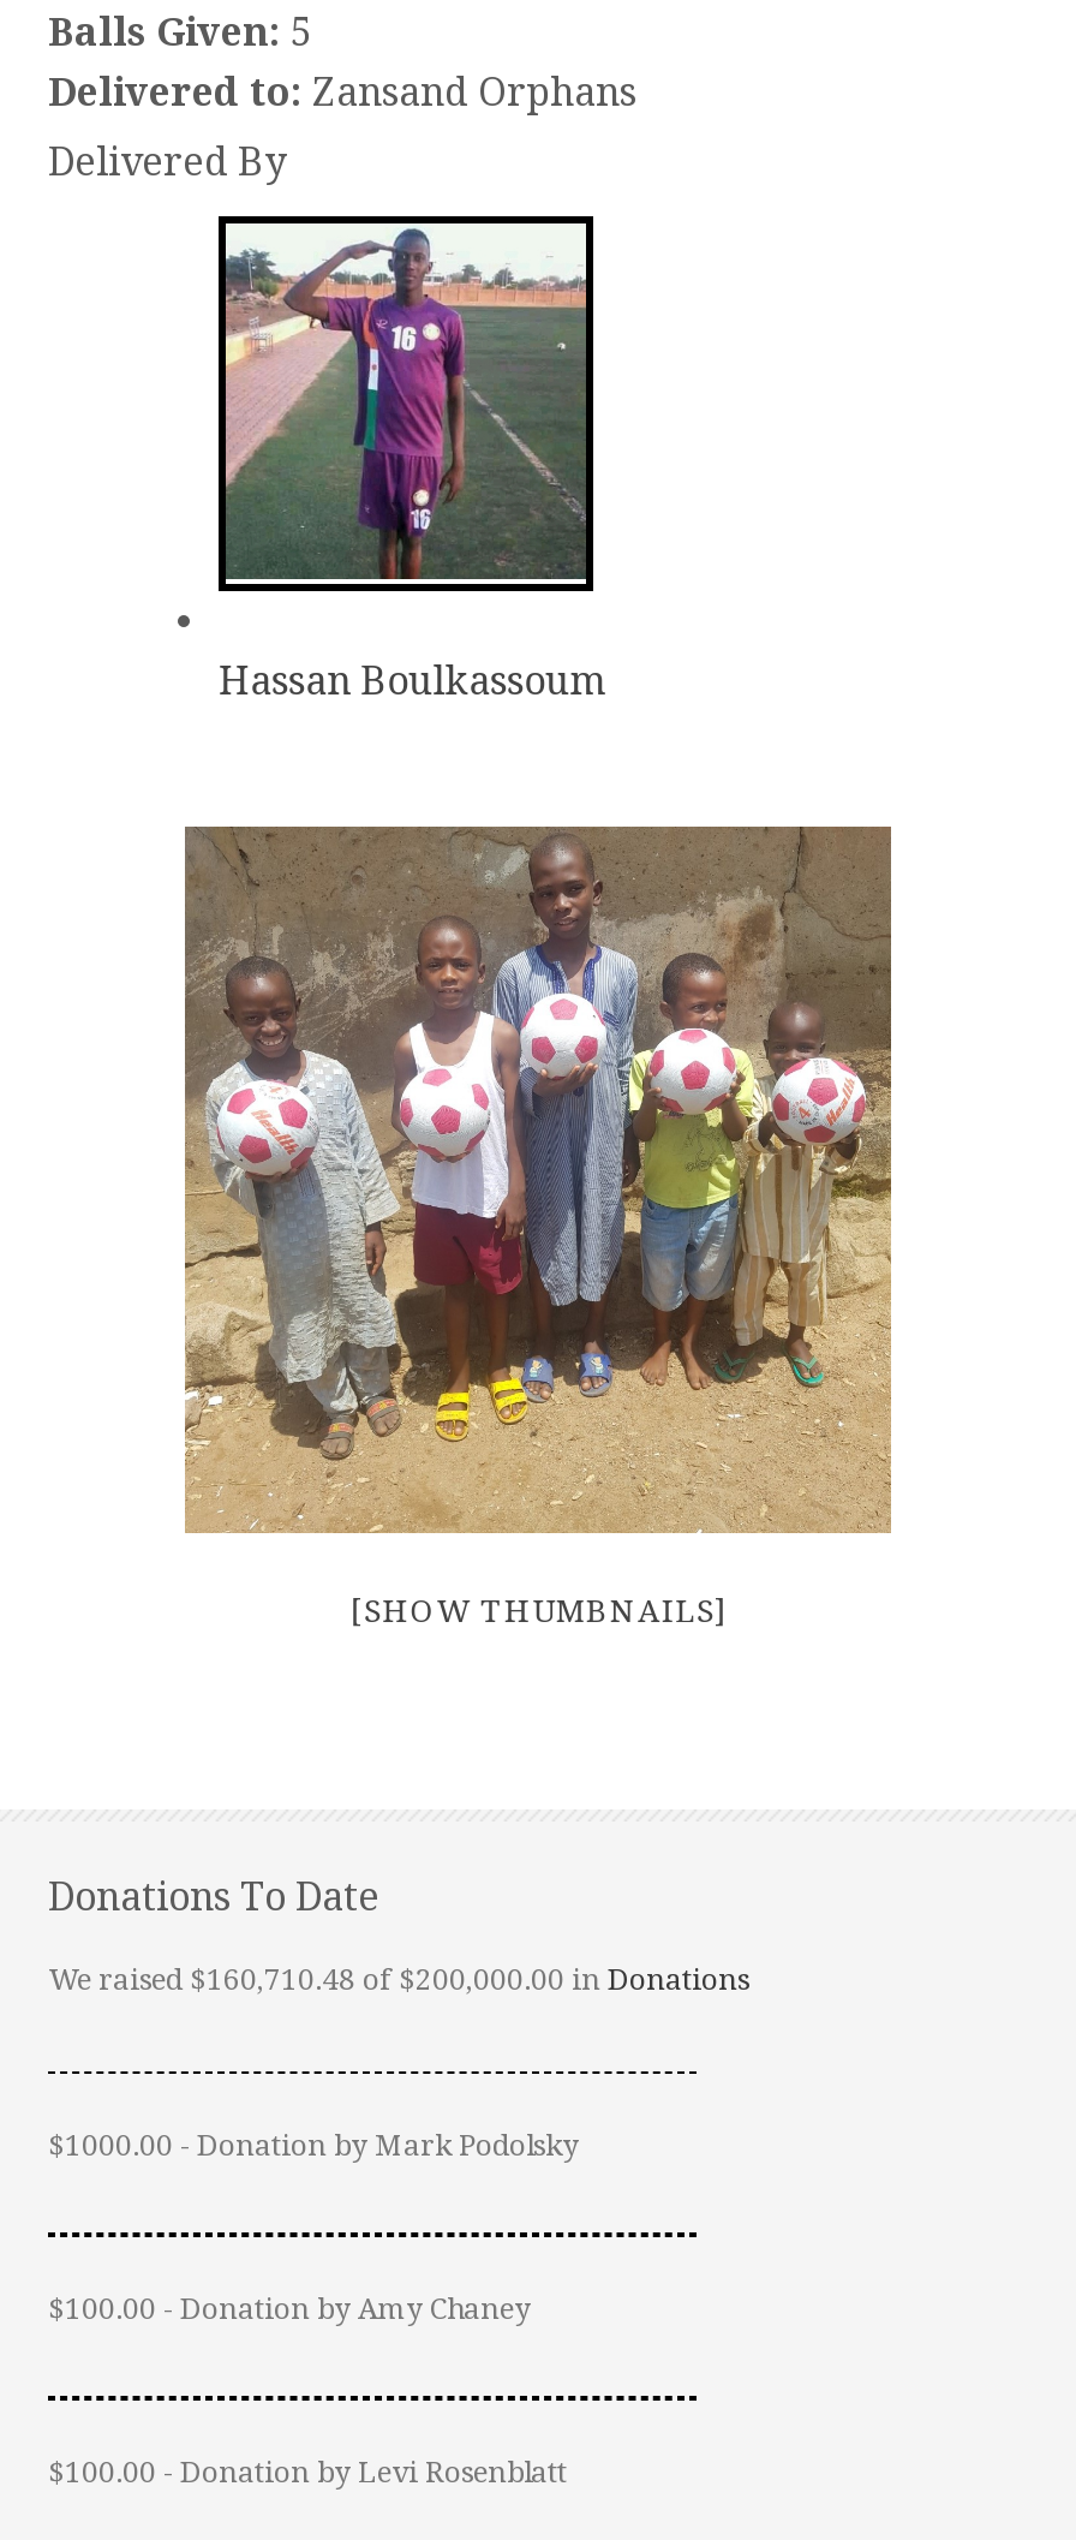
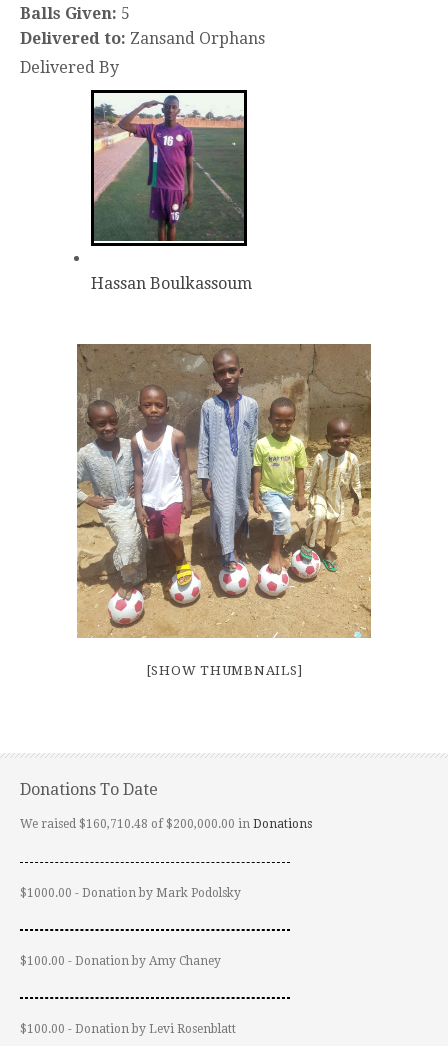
[185,831,891,1533] [image] -> [77,346,371,638] [image]

